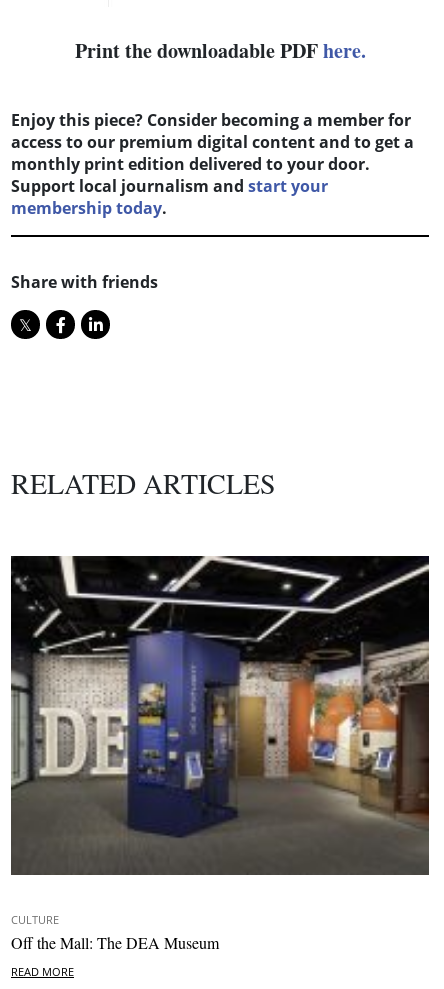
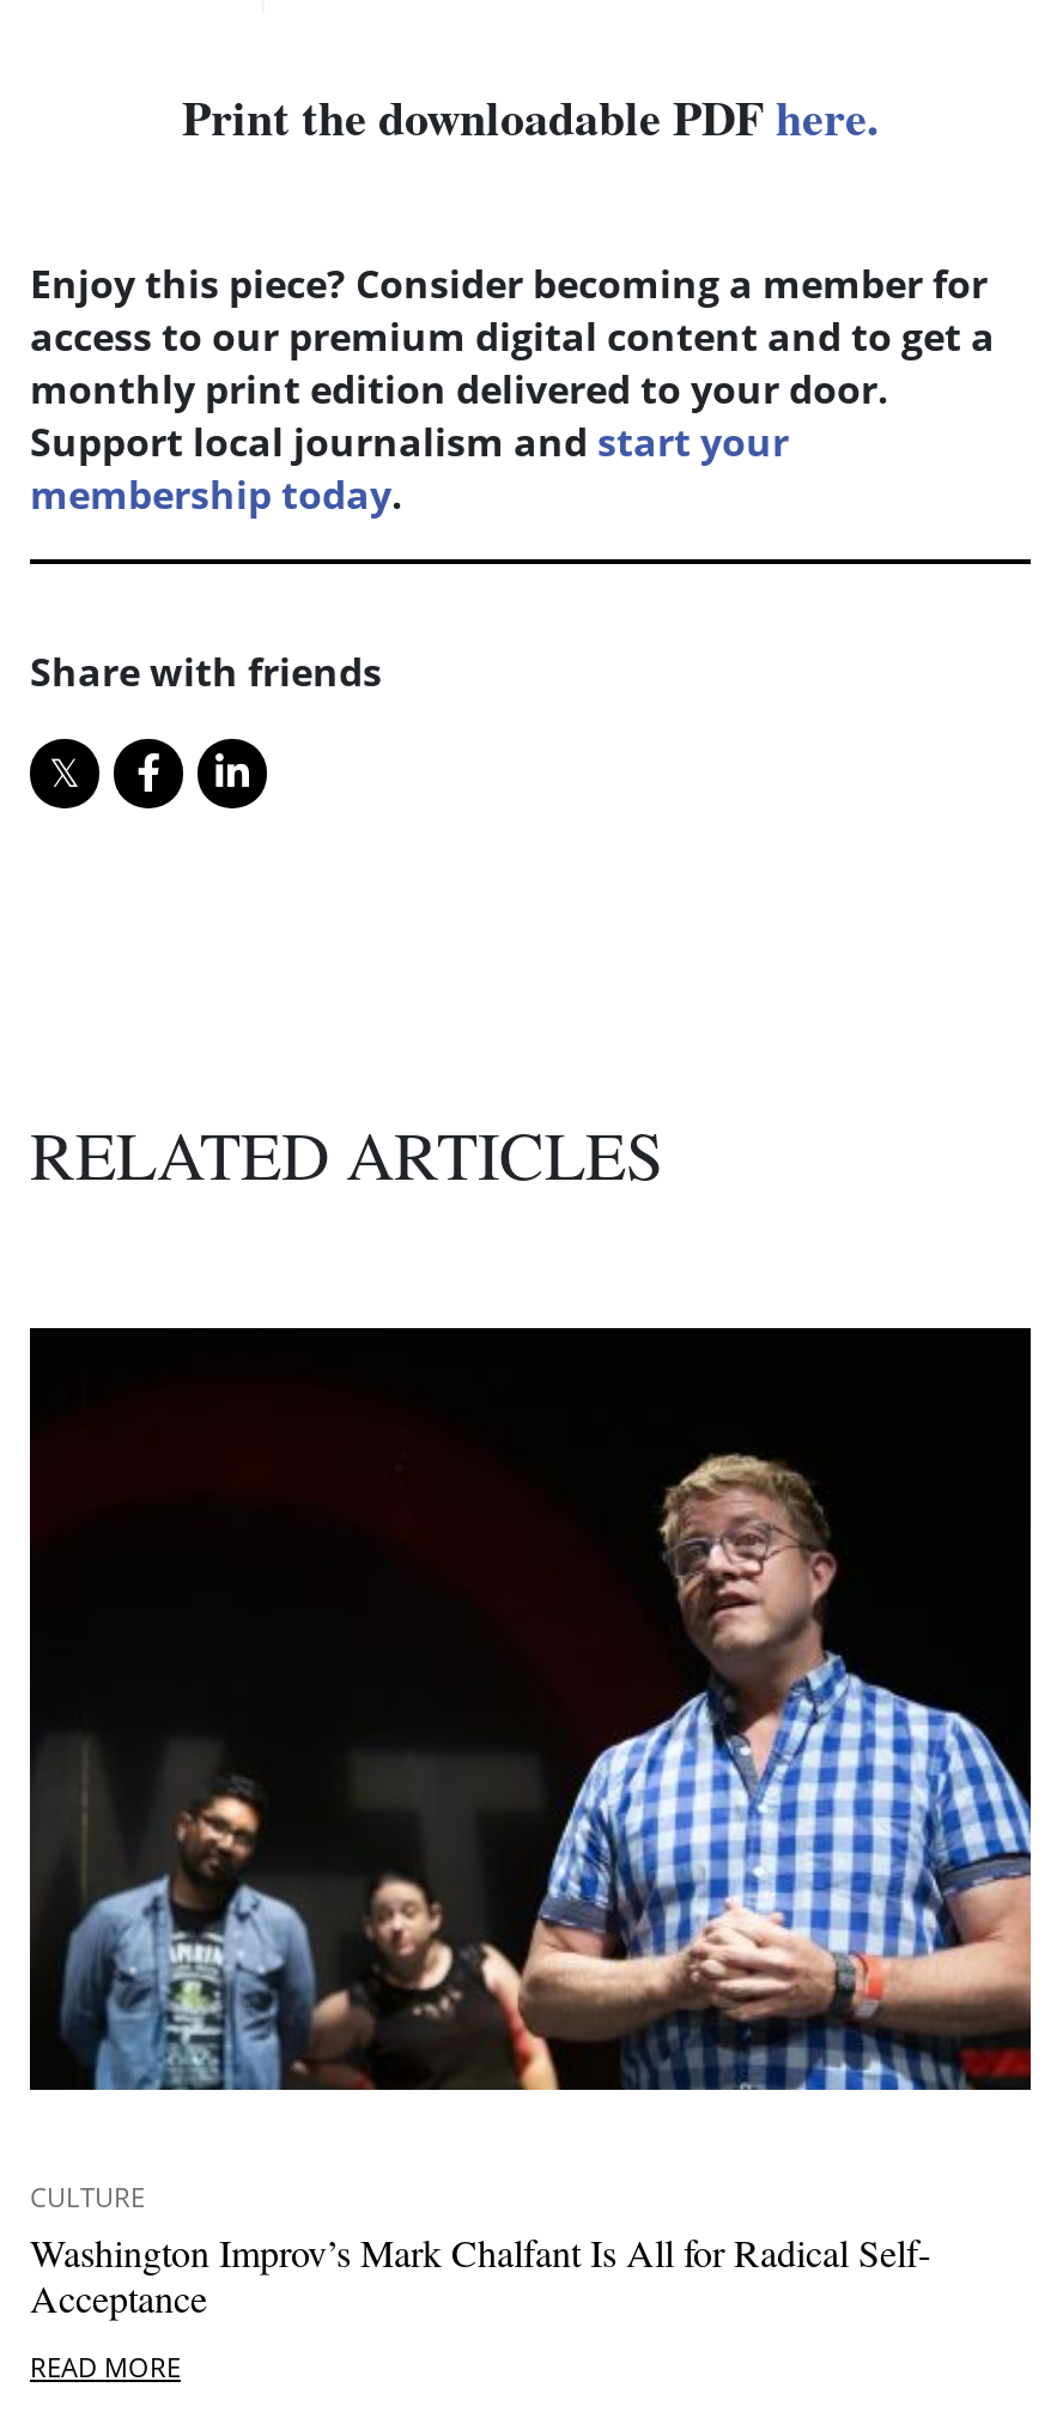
[10,556,430,876] [image] -> [30,1325,1033,2091] [image]
[11,932,219,953] Off the Mall: The DEA Museum -> [30,2228,930,2324] Washington Improv’s Mark Chalfant Is All for Radical Self- | Acceptance

